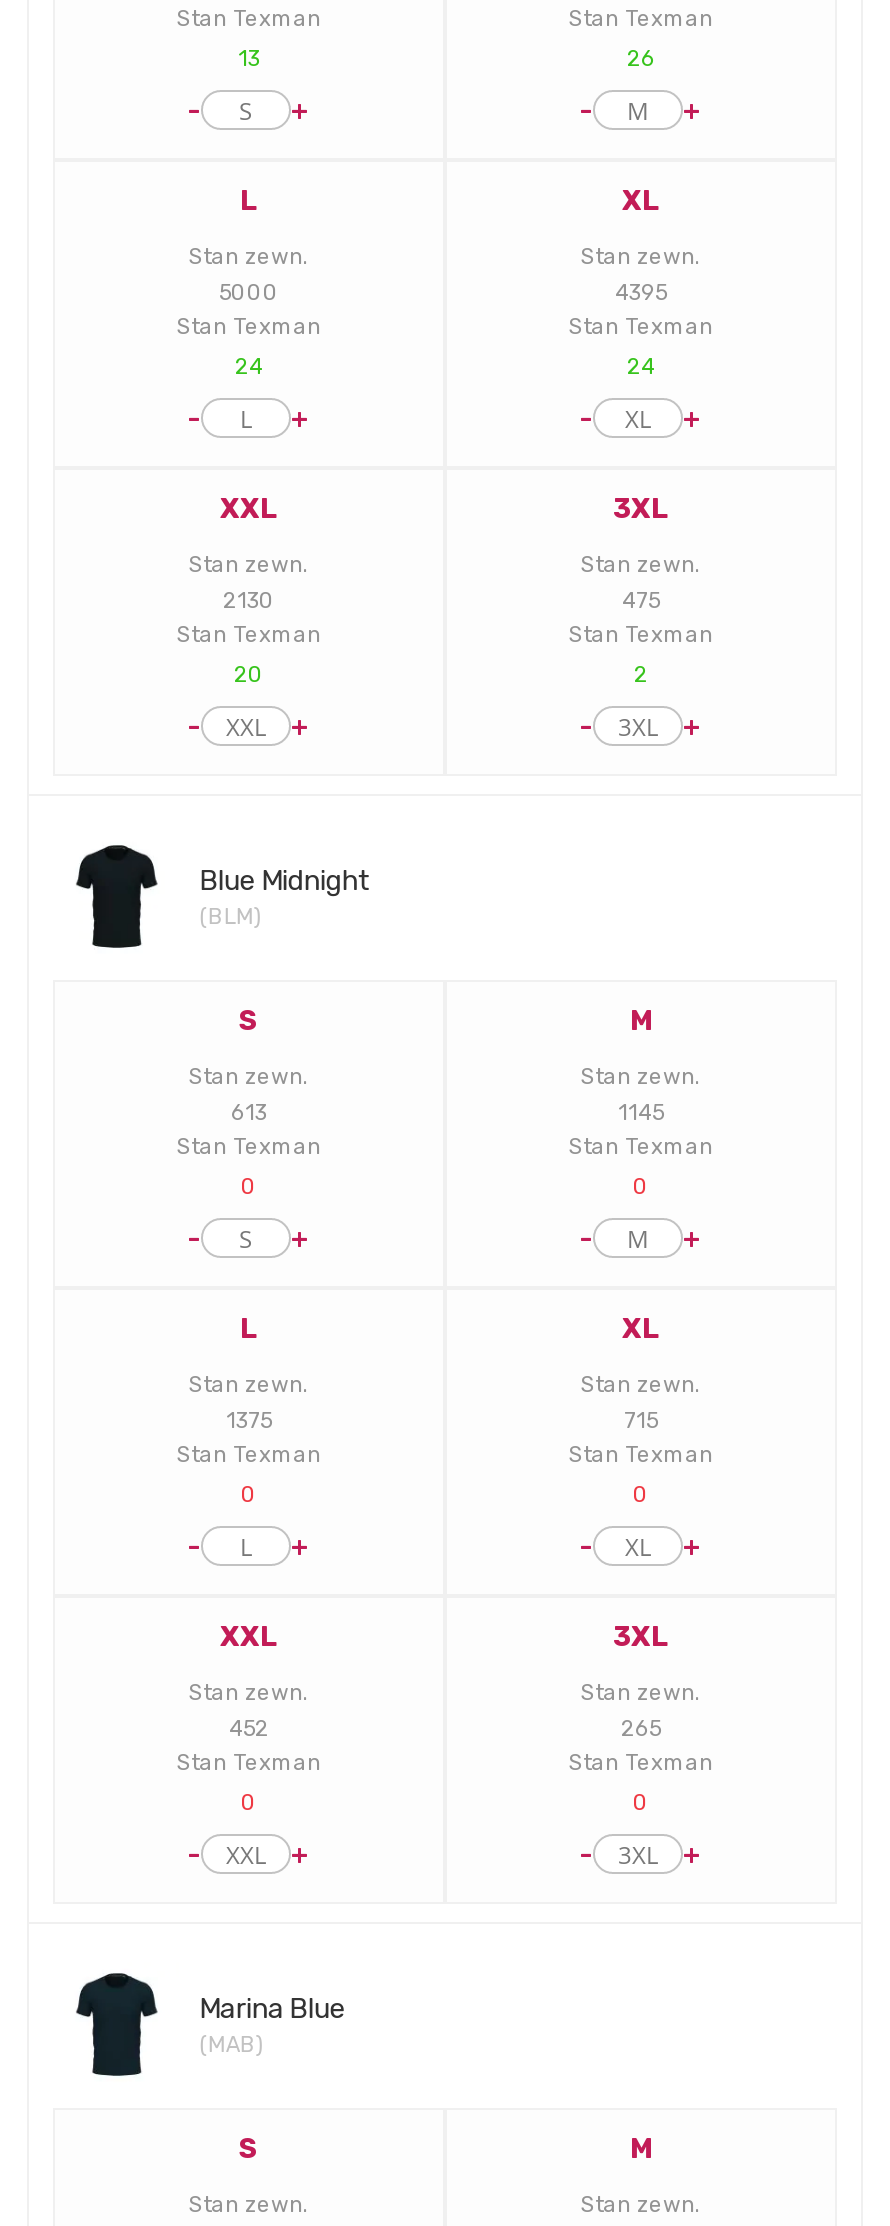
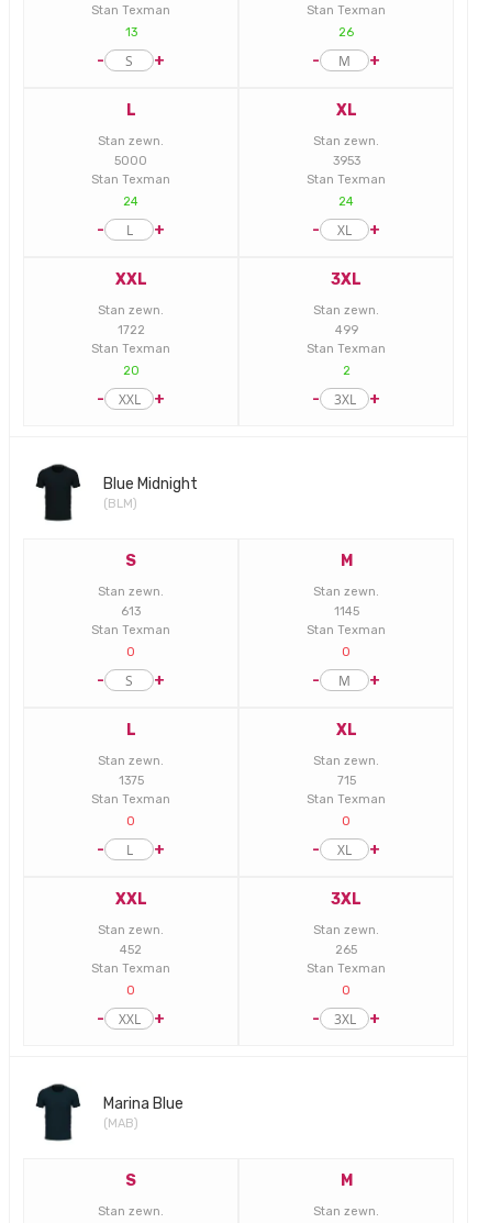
[615,279,667,305] 4395 -> [332,154,360,168] 3953
[223,587,275,613] 2130 -> [117,323,144,337] 1722
[622,587,660,613] 475 -> [335,323,358,337] 499

